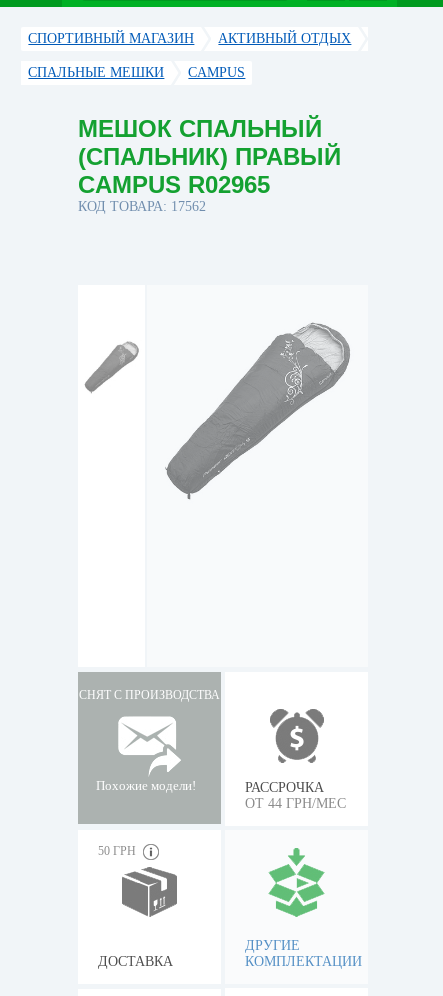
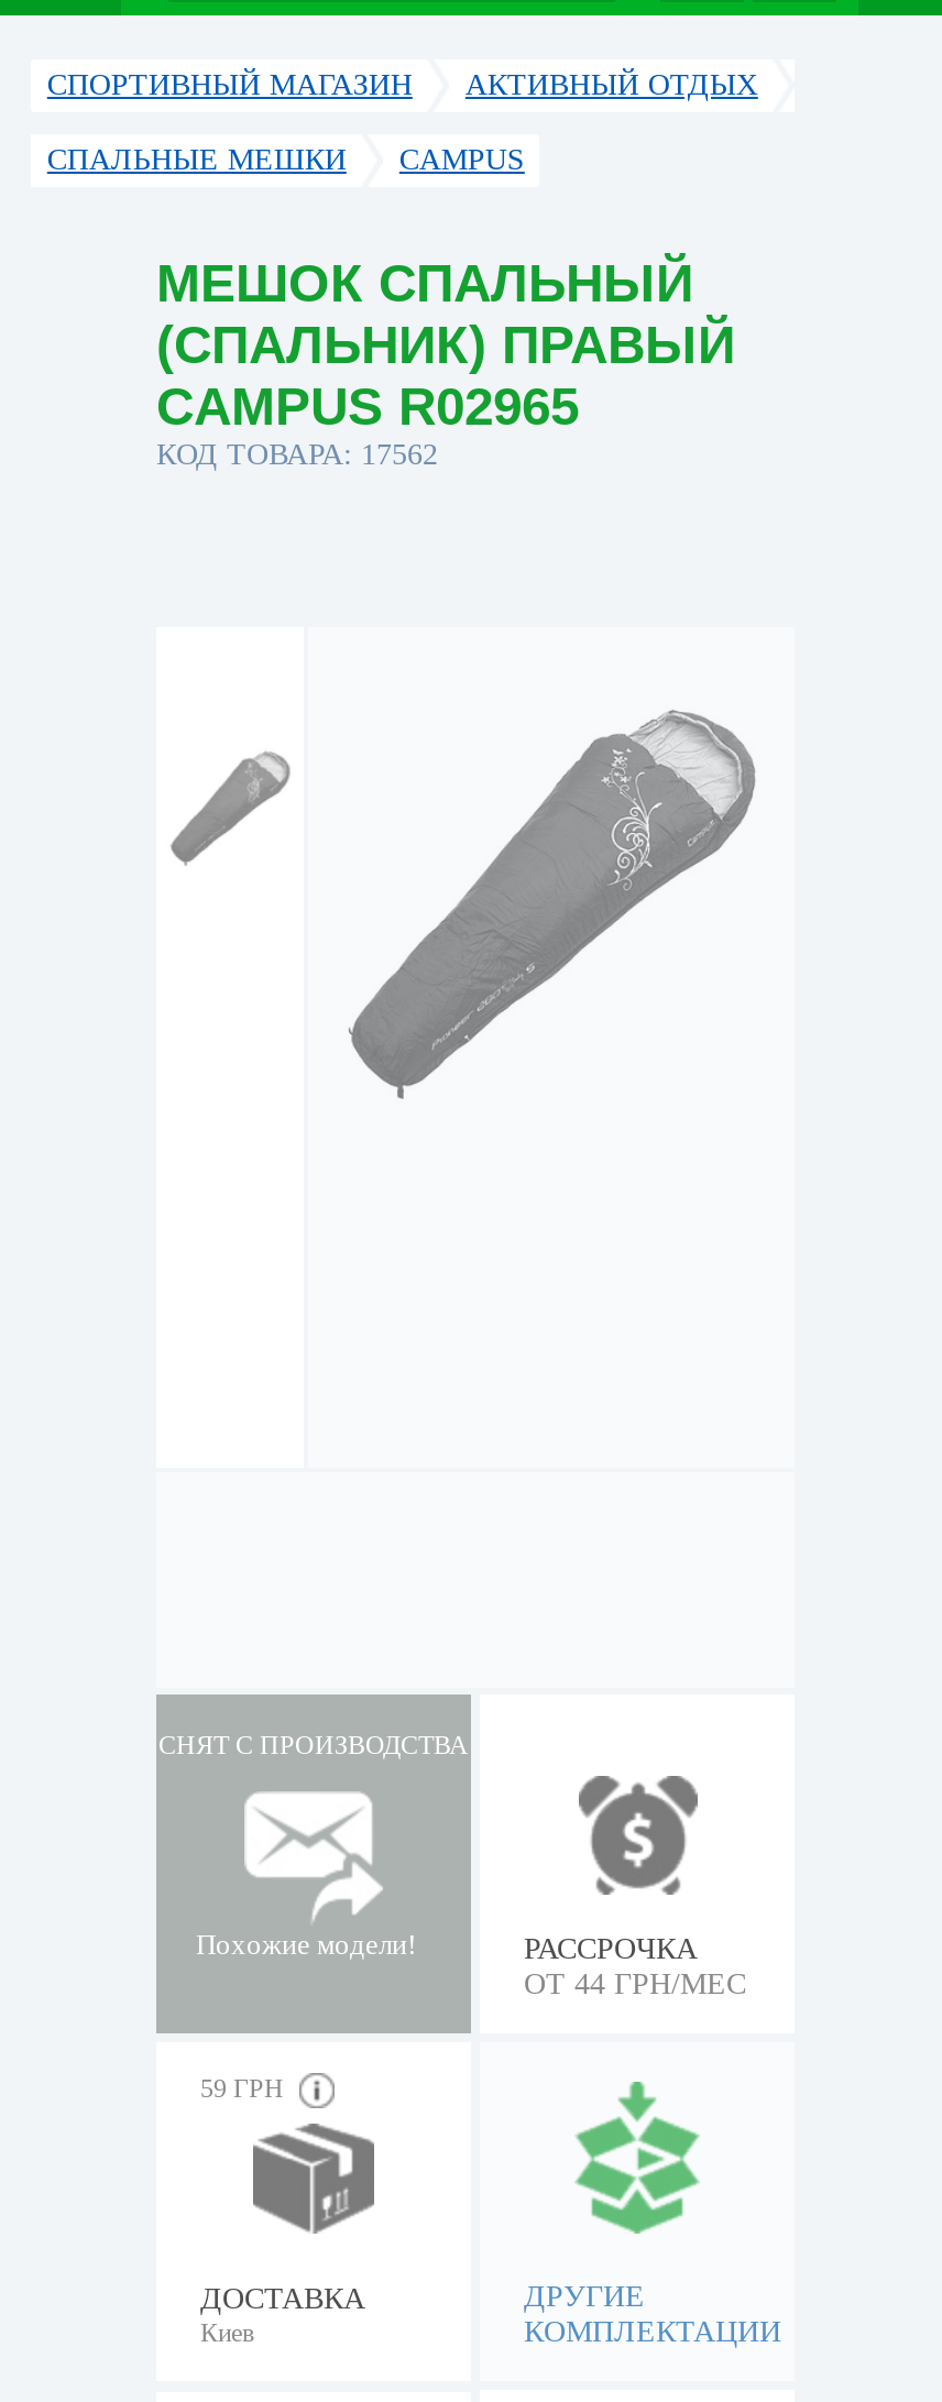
[98,844,136,858] 50 ГРН -> [200,2073,284,2104] 59 ГРН
none -> [200,2317,255,2348] Киев

